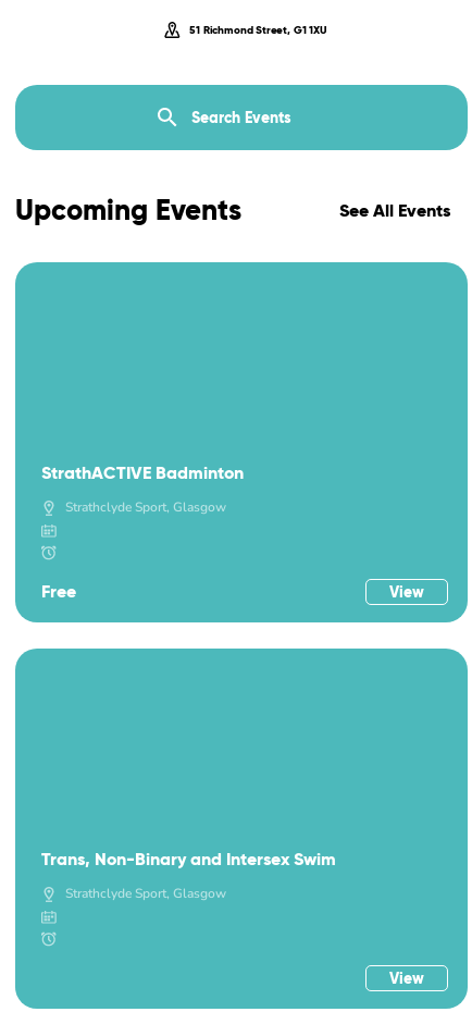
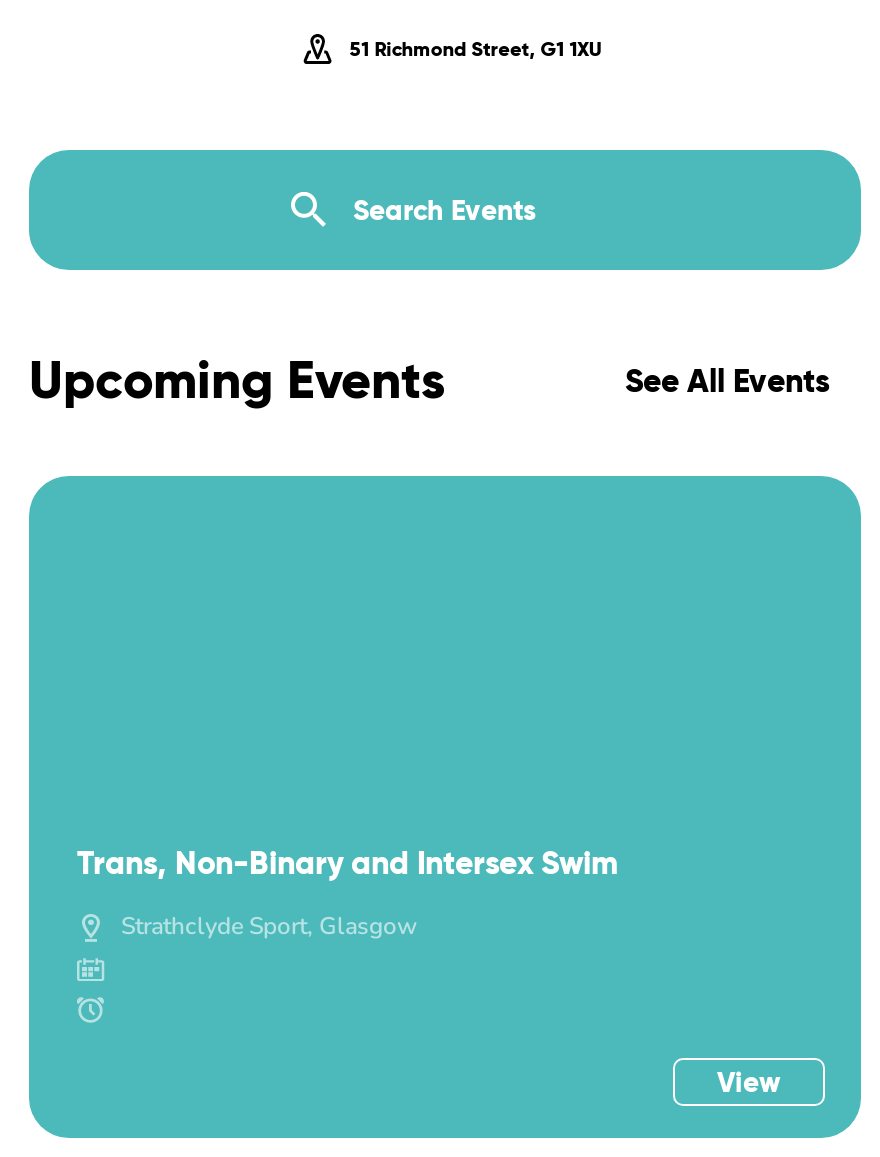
[41,461,244,516] StrathACTIVE Badminton | Strathclyde Sport, Glasgow -> none
[41,580,424,603] Free | View -> none

